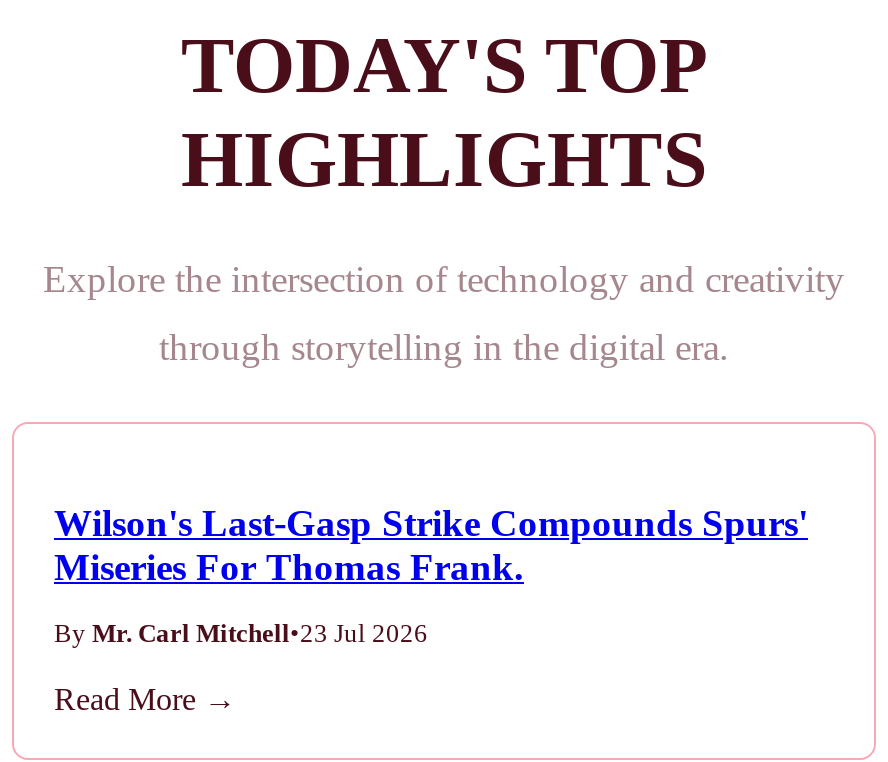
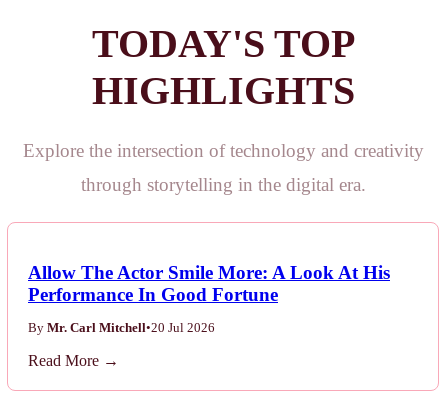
[54,501,808,587] Wilson's Last-Gasp Strike Compounds Spurs' | Miseries For Thomas Frank. -> [28,262,390,305] Allow The Actor Smile More: A Look At His | Performance In Good Fortune
[54,619,428,647] By Mr. Carl Mitchell•23 Jul 2026 -> [28,321,215,335] By Mr. Carl Mitchell•20 Jul 2026

